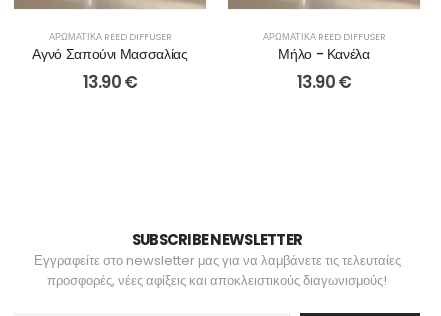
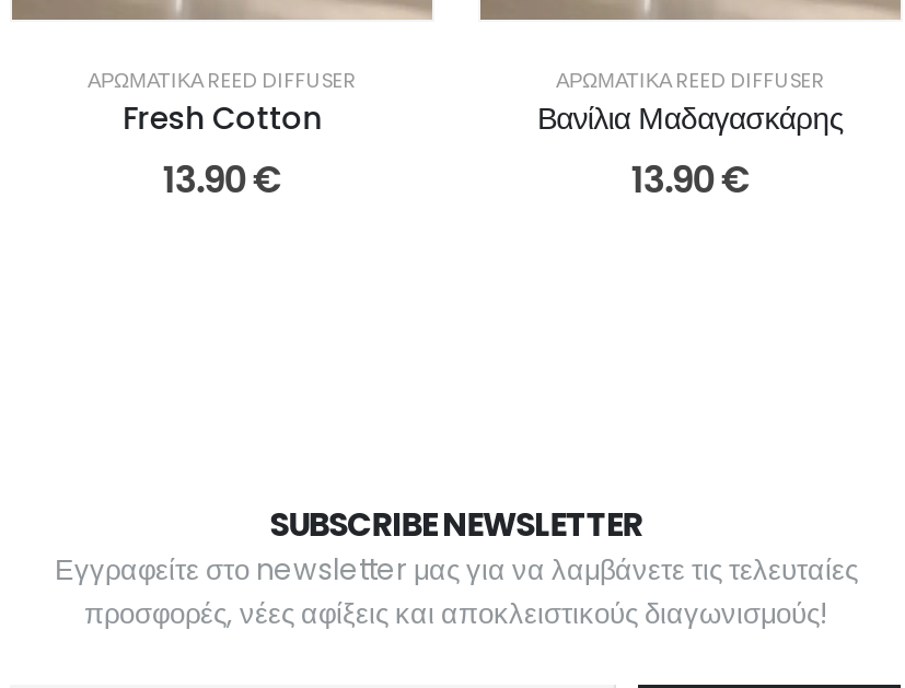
[32,44,188,64] Αγνό Σαπούνι Μασσαλίας -> [123,96,322,140] Fresh Cotton
[278,44,370,64] Μήλο - Κανέλα -> [537,96,844,140] Βανίλια Μαδαγασκάρης

